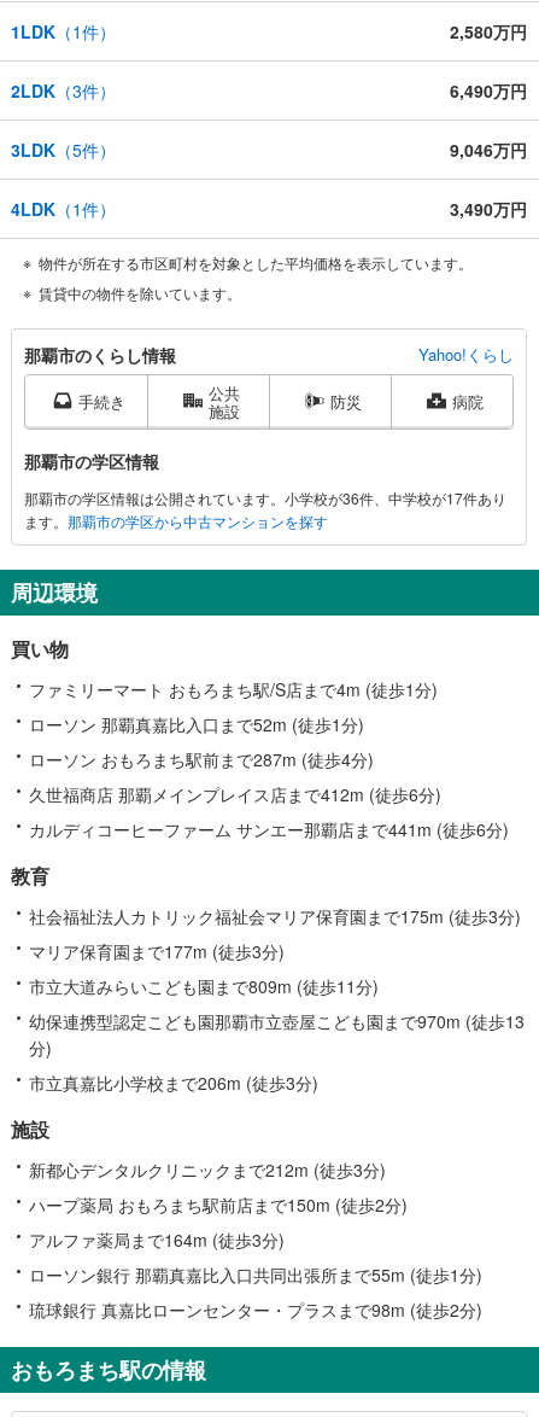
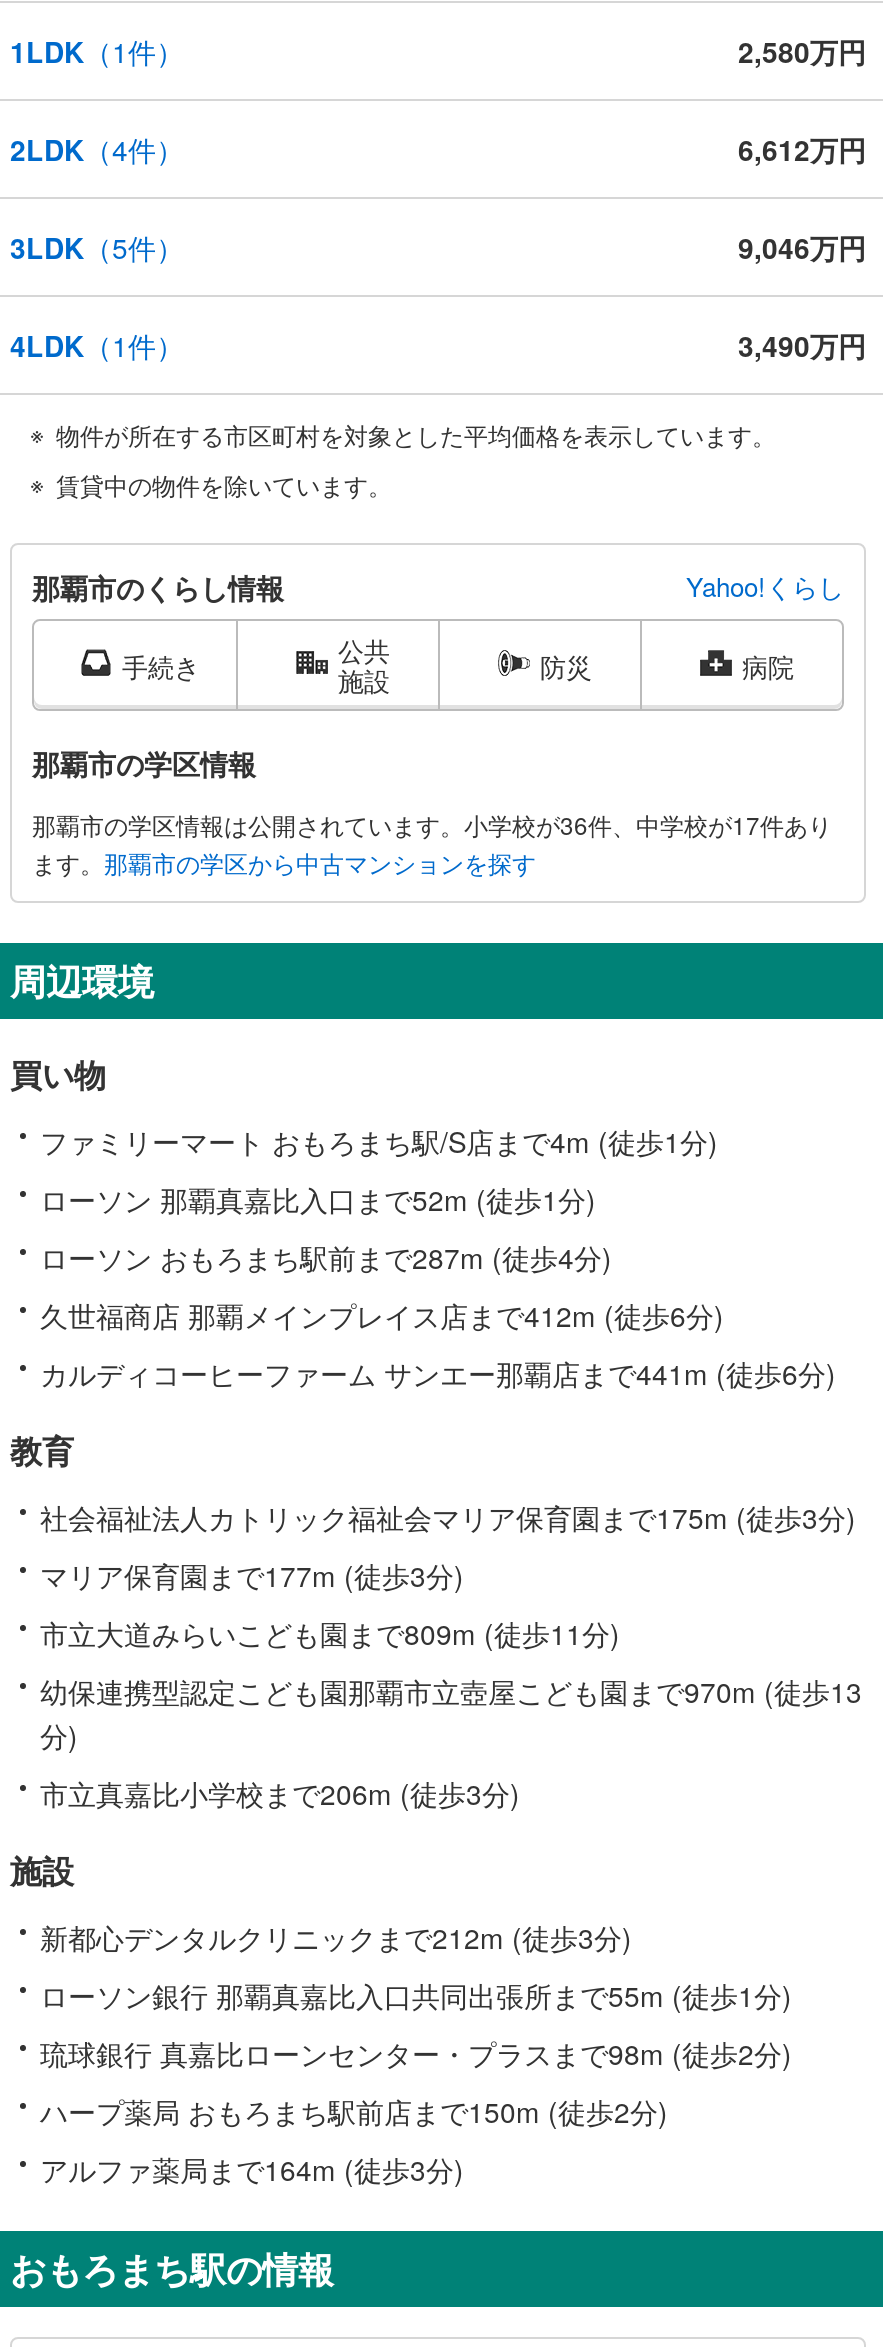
[11,78,116,102] 2LDK（3件） -> [10,130,184,170] 2LDK（4件）
[450,78,527,102] 6,490万円 -> [738,130,866,170] 6,612万円
moved [29,1192,408,1251] -> [40,2092,668,2190]: ハープ薬局 おもろまち駅前店まで150m (徒歩2分) | アルファ薬局まで164m (徒歩3分)
moved [29,1262,482,1321] -> [40,1976,792,2074]: ローソン銀行 那覇真嘉比入口共同出張所まで55m (徒歩1分) | 琉球銀行 真嘉比ローンセンター・プラスまで98m (徒歩2分)

